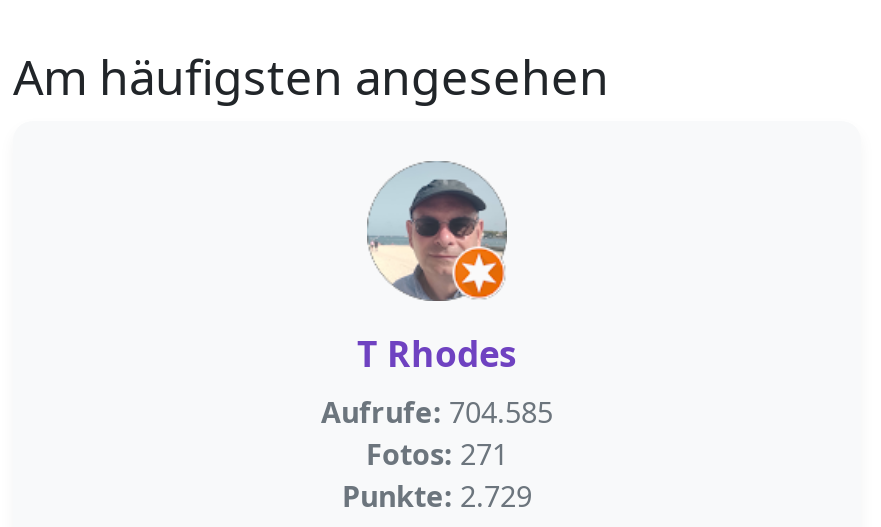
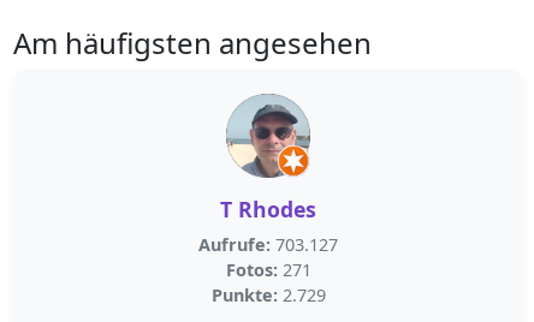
[321,393,553,431] Aufrufe: 704.585 -> [198,233,338,256] Aufrufe: 703.127

